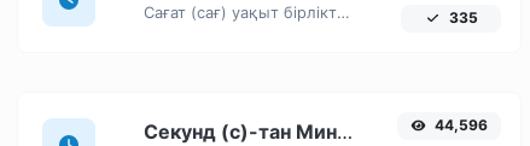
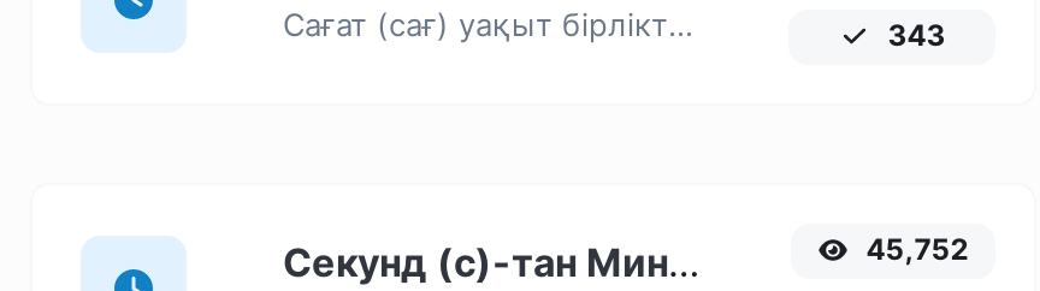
[445,9,478,27] 335 -> [880,18,945,54] 343
[431,116,488,134] 44,596 -> [859,232,969,268] 45,752

